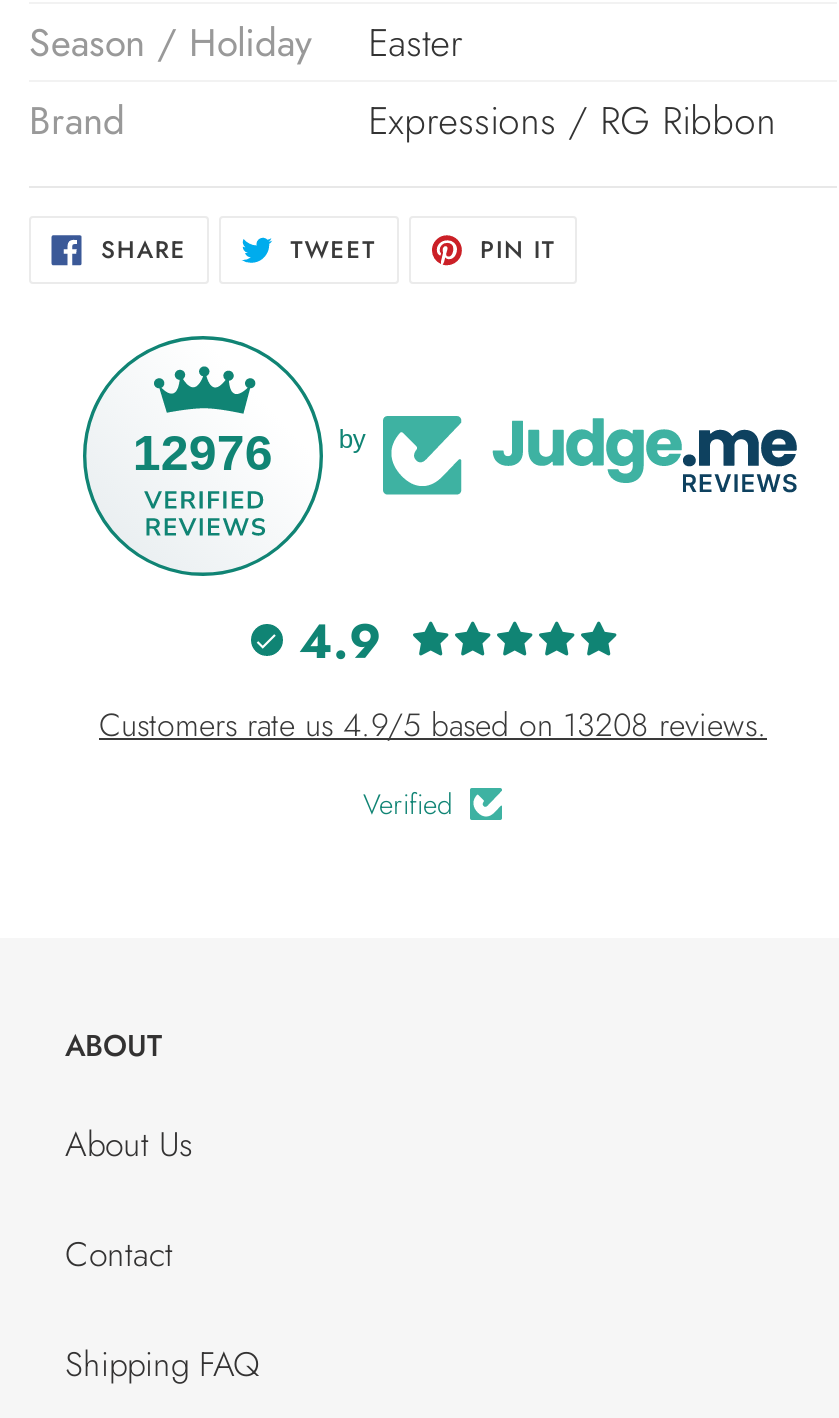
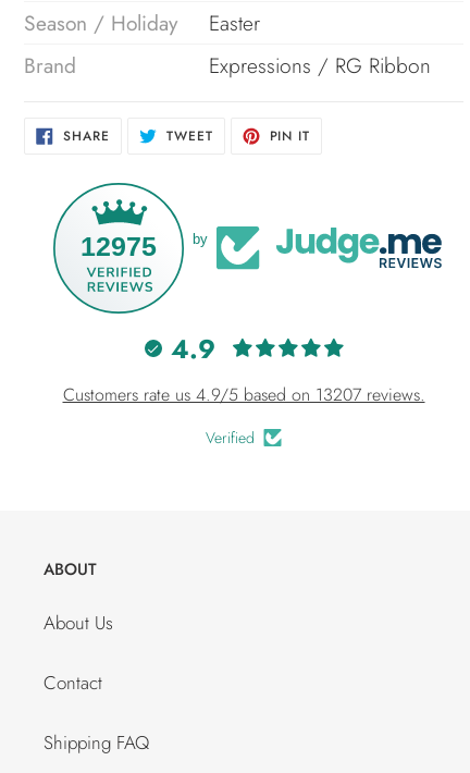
[133,425,273,481] 12976 -> [80,231,156,262] 12975
[99,703,767,749] Customers rate us 4.9/5 based on 13208 reviews. -> [63,383,425,408] Customers rate us 4.9/5 based on 13207 reviews.

